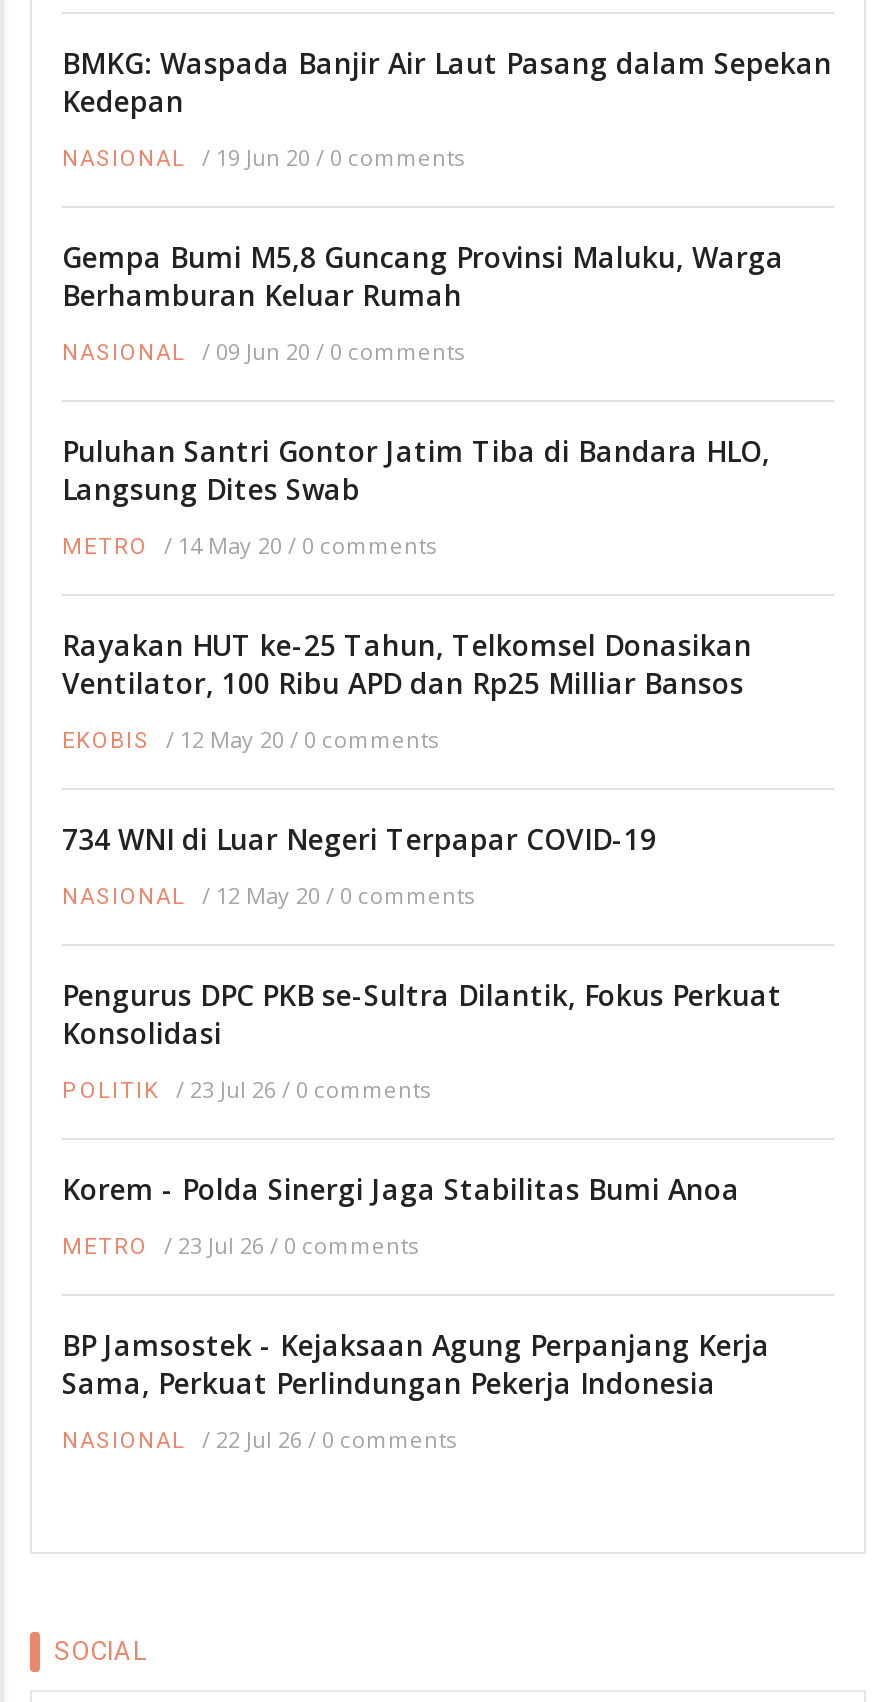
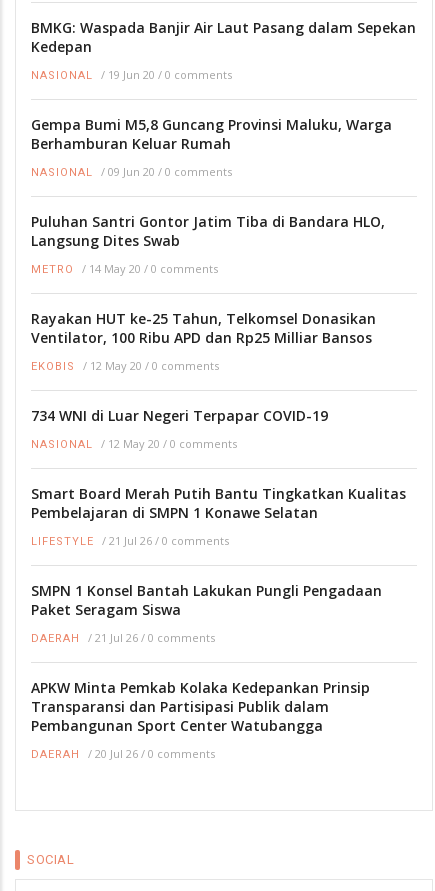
[62,976,782,1052] Pengurus DPC PKB se-Sultra Dilantik, Fokus Perkuat | Konsolidasi -> [31,484,406,522] Smart Board Merah Putih Bantu Tingkatkan Kualitas | Pembelajaran di SMPN 1 Konawe Selatan
[62,1074,430,1104] POLITIK / 23 Jul 26 / 0 comments -> [31,533,229,548] LIFESTYLE / 21 Jul 26 / 0 comments
[62,1170,740,1208] Korem - Polda Sinergi Jaga Stabilitas Bumi Anoa -> [31,581,382,619] SMPN 1 Konsel Bantah Lakukan Pungli Pengadaan | Paket Seragam Siswa
[62,1230,418,1260] METRO / 23 Jul 26 / 0 comments -> [31,630,215,645] DAERAH / 21 Jul 26 / 0 comments
[62,1326,770,1402] BP Jamsostek - Kejaksaan Agung Perpanjang Kerja | Sama, Perkuat Perlindungan Pekerja Indonesia -> [31,678,370,735] APKW Minta Pemkab Kolaka Kedepankan Prinsip | Transparansi dan Partisipasi Publik dalam | Pembangunan Sport Center Watubangga
[62,1424,456,1454] NASIONAL / 22 Jul 26 / 0 comments -> [31,746,215,761] DAERAH / 20 Jul 26 / 0 comments

